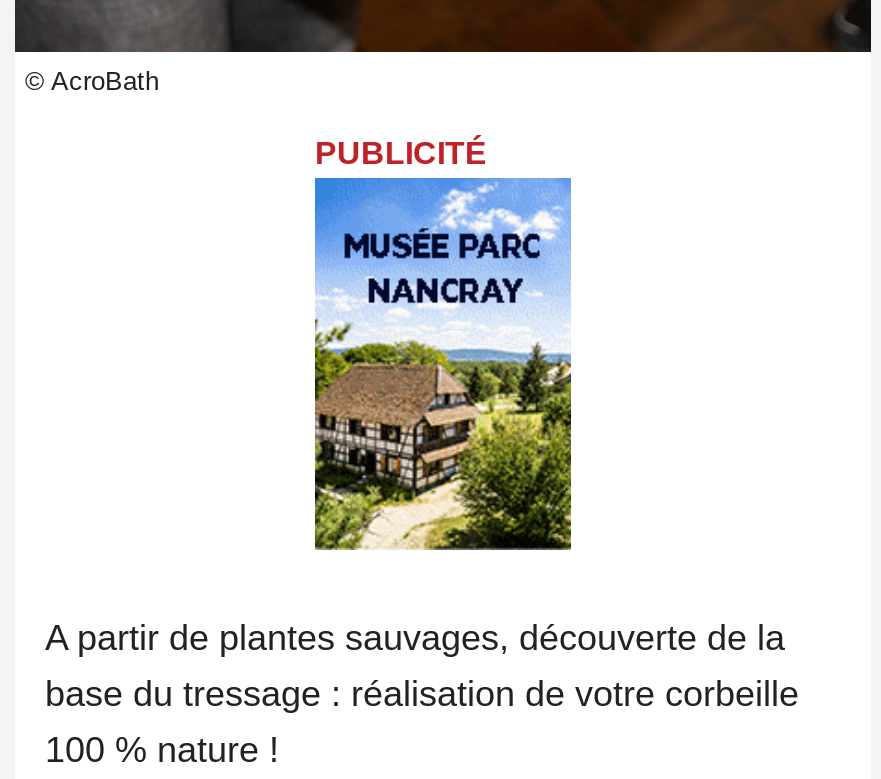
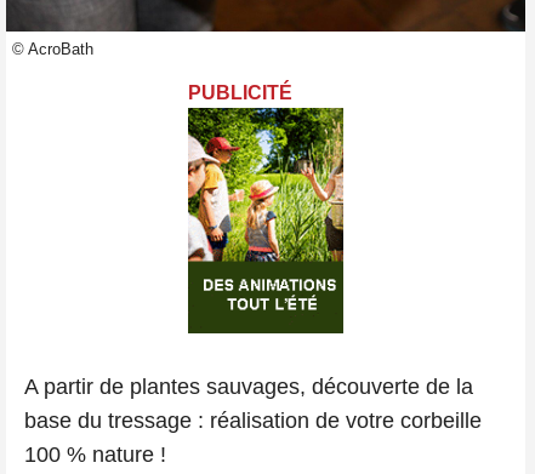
[313,176,573,552] [image] -> [187,107,345,335] [image]

